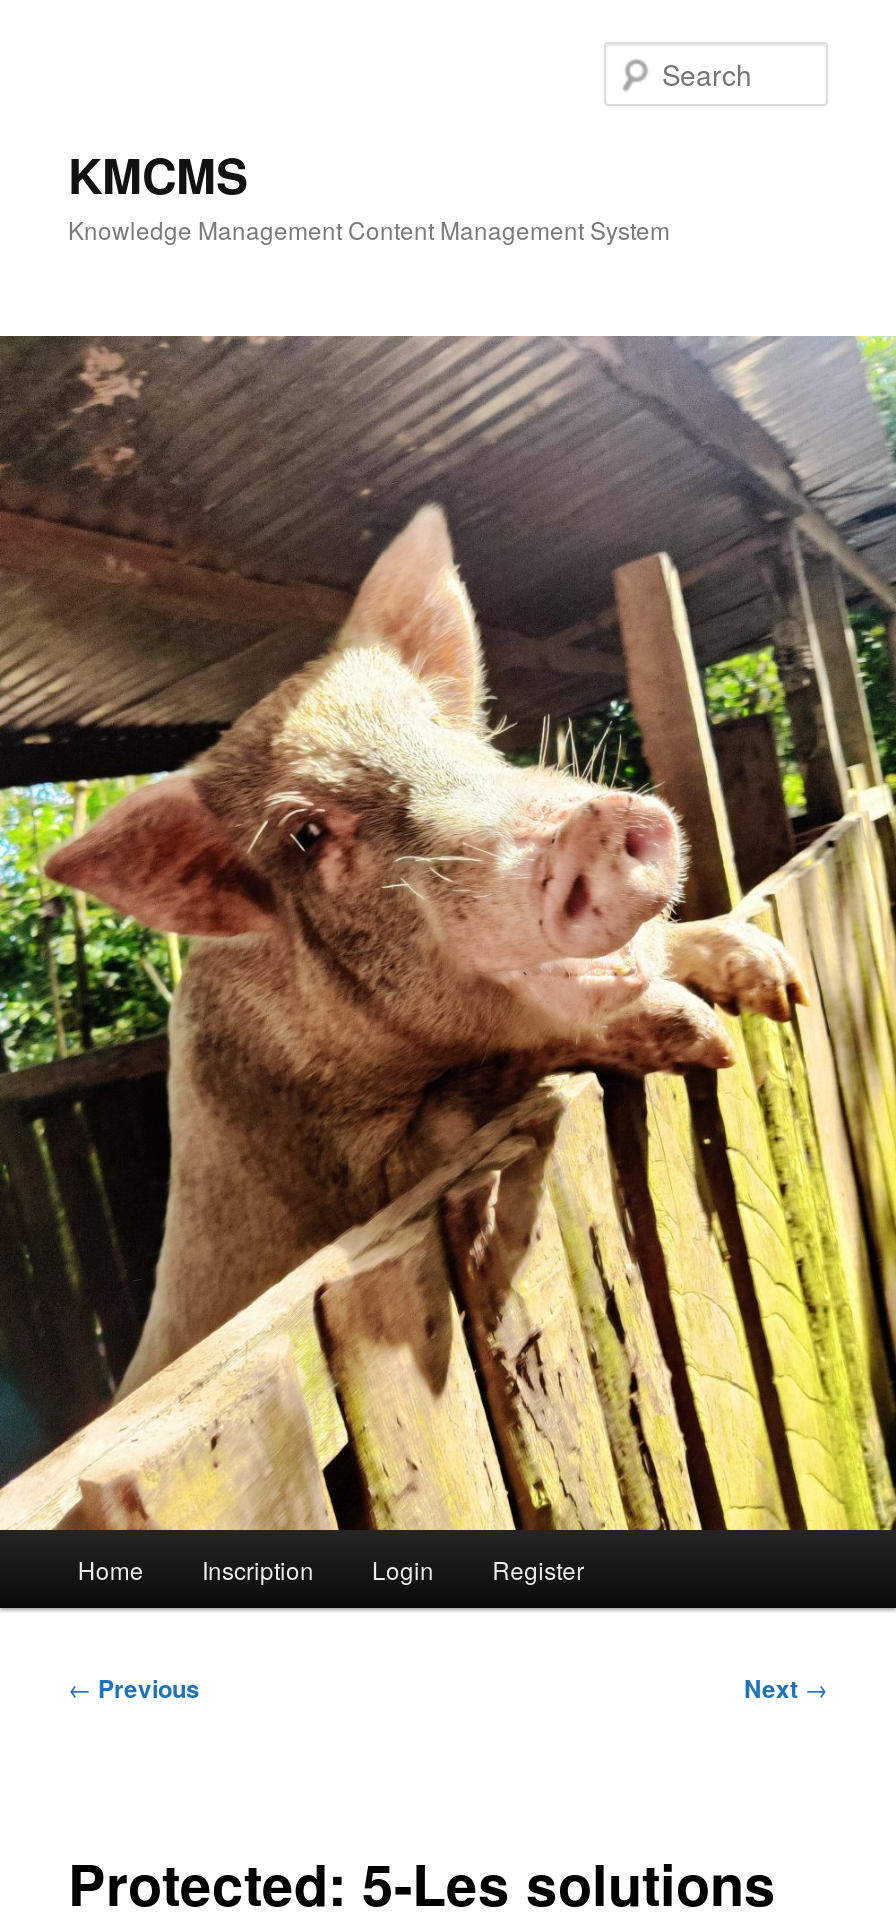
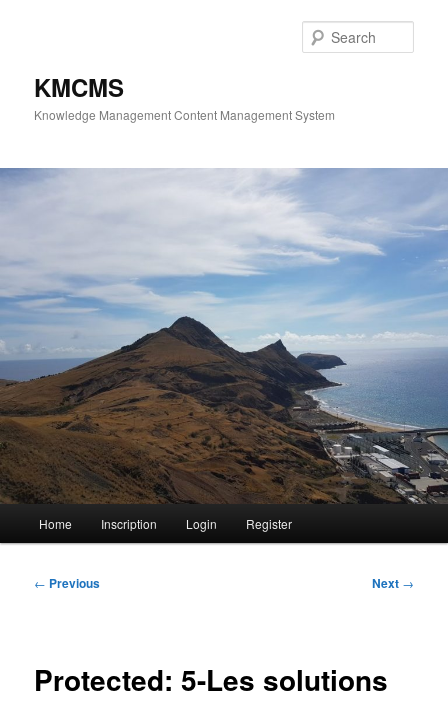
[6,334,890,1532] [image] -> [3,167,445,504] [image]

